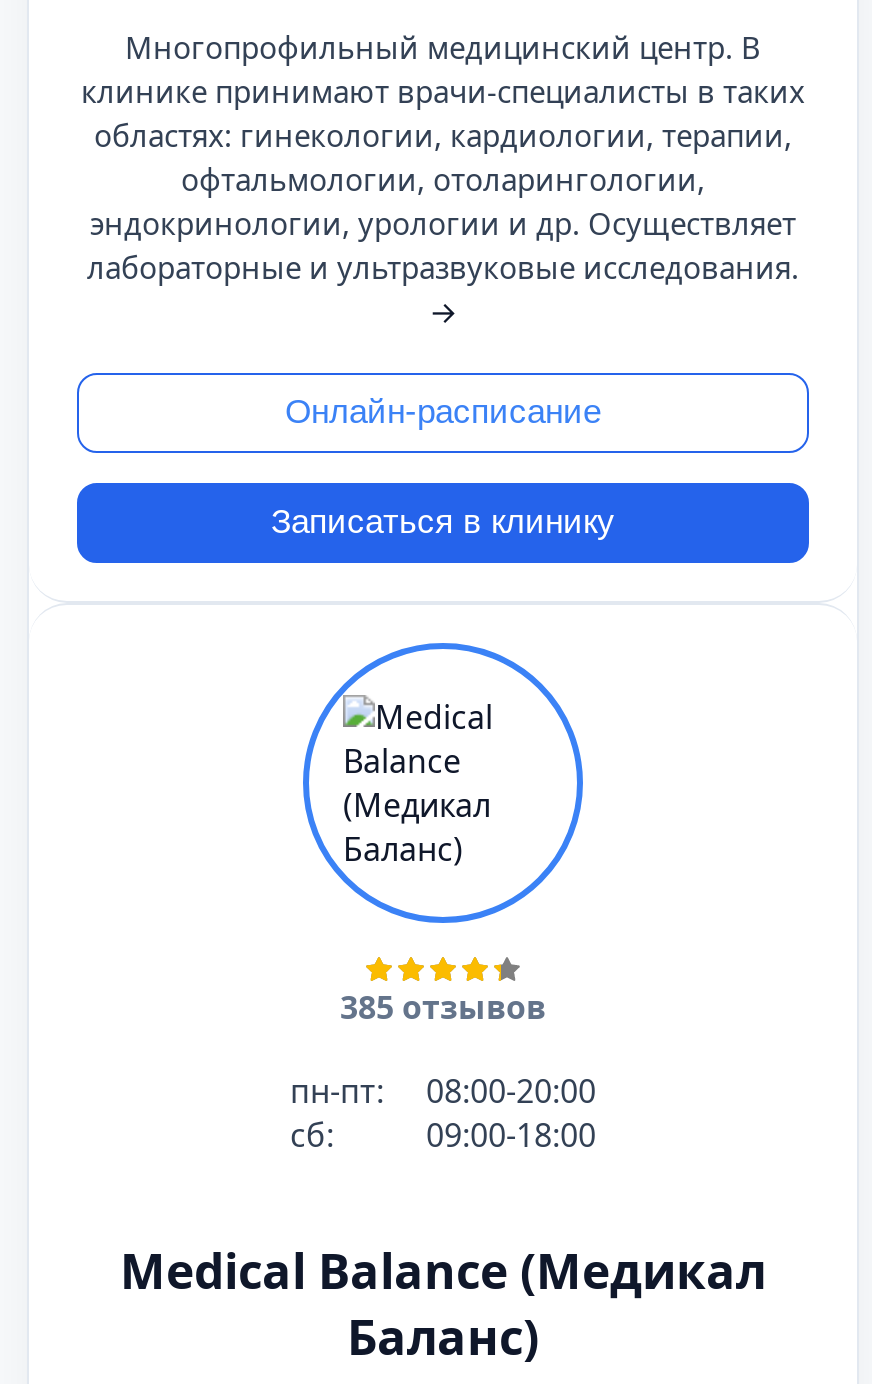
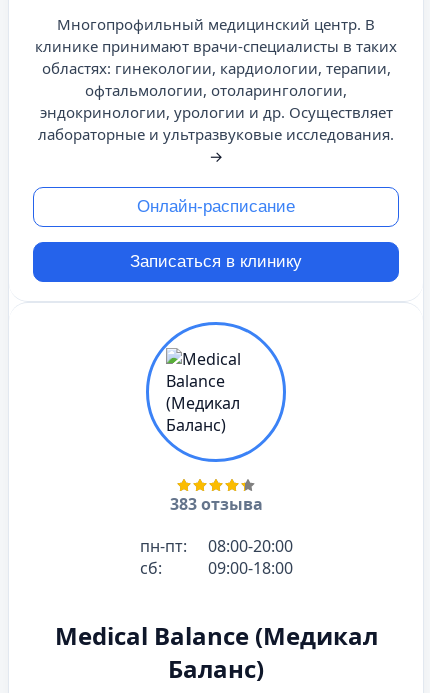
[340,985,546,1029] 385 отзывов -> [169,493,262,515] 383 отзыва

